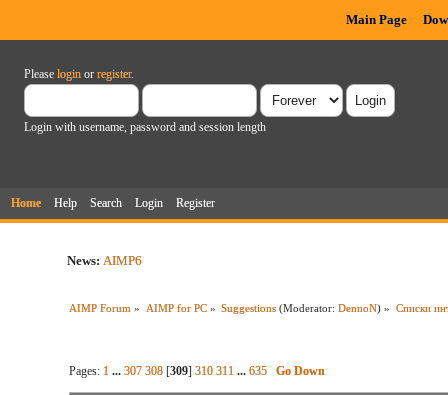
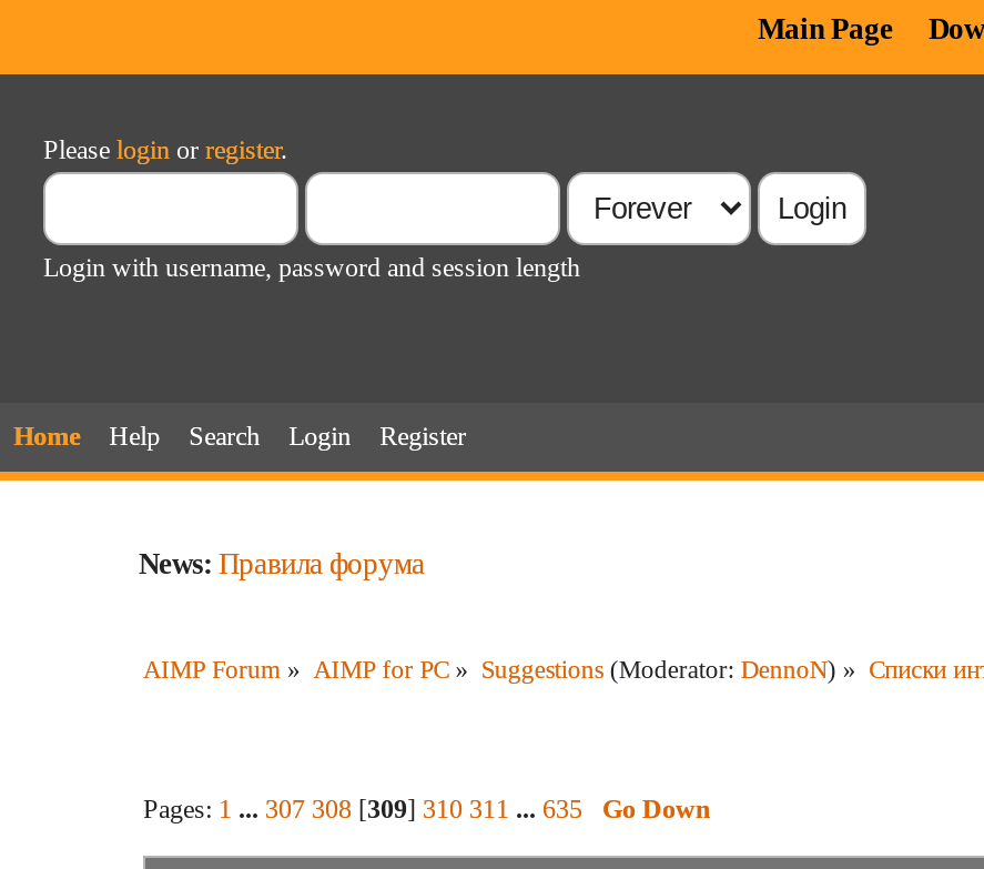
[67,253,142,268] News: AIMP6 -> [139,547,425,580] News: Правила форума

